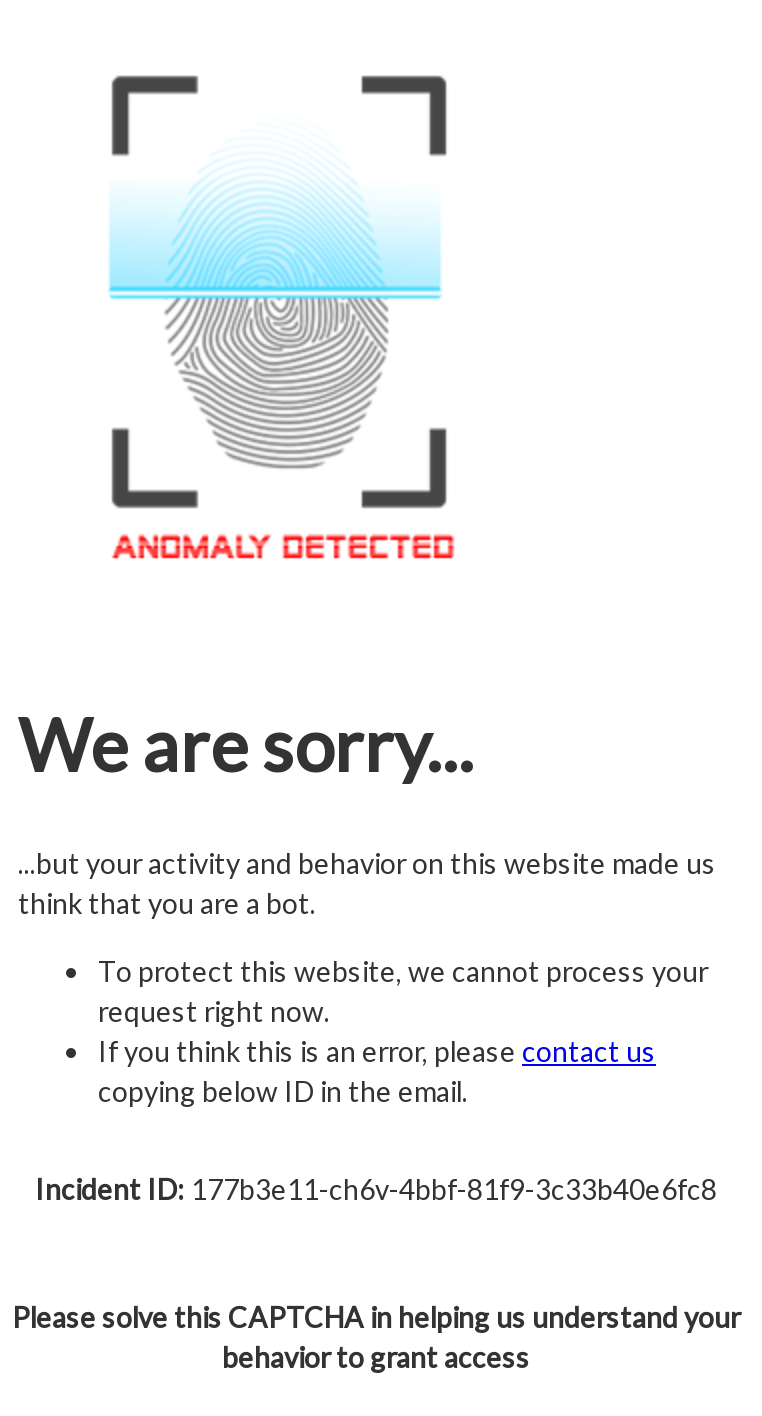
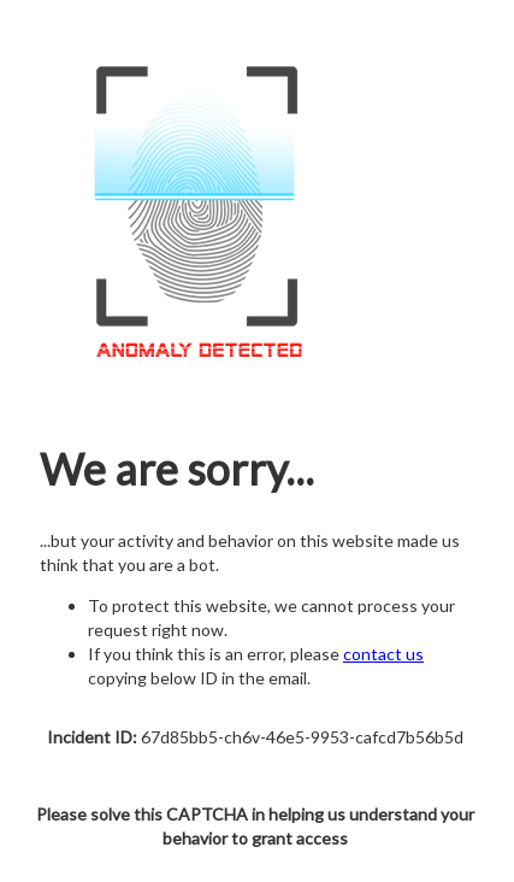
[35,1172,717,1206] Incident ID: 177b3e11-ch6v-4bbf-81f9-3c33b40e6fc8 -> [47,727,463,747] Incident ID: 67d85bb5-ch6v-46e5-9953-cafcd7b56b5d

